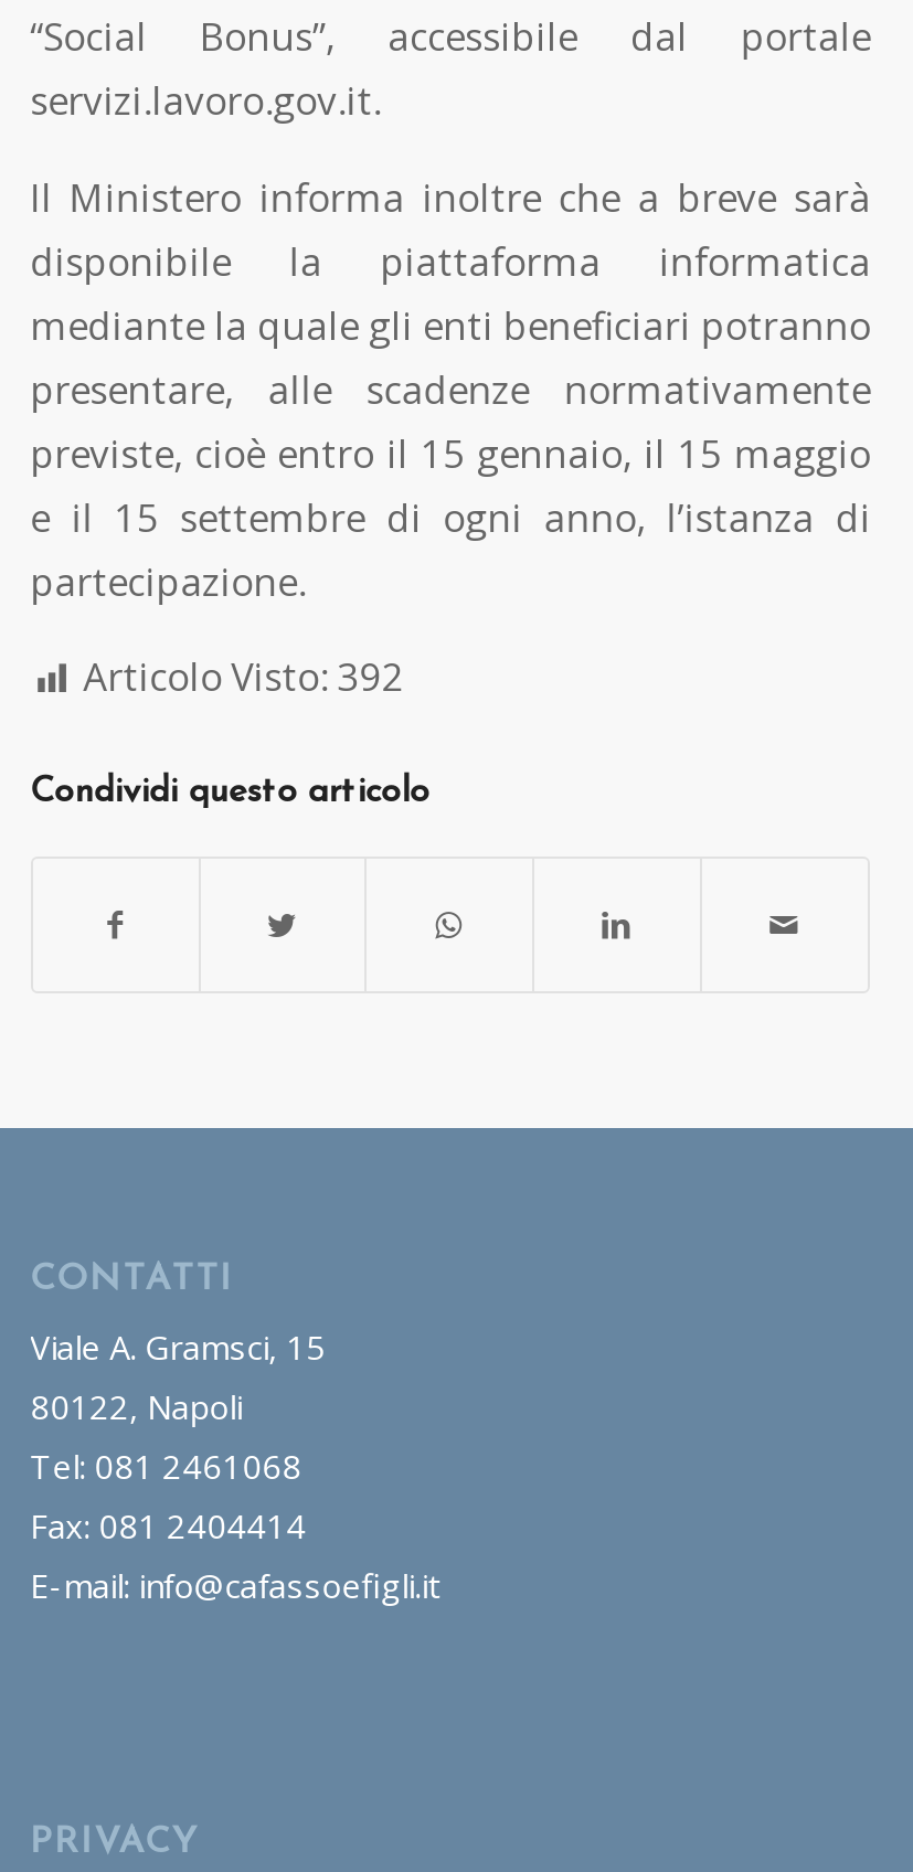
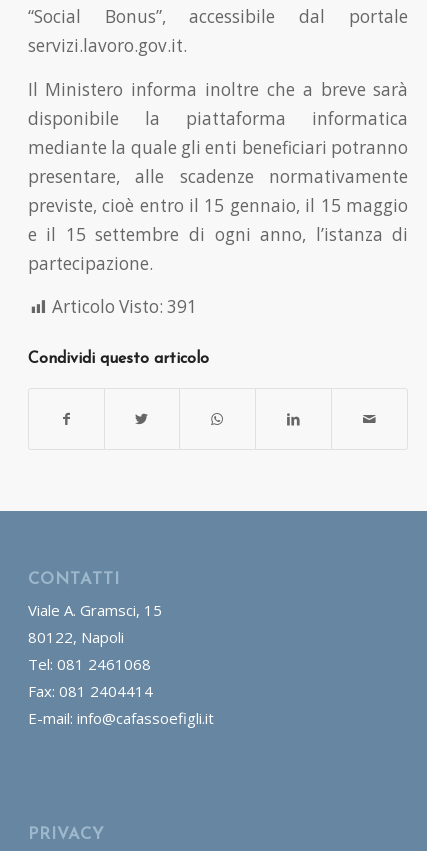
[83,652,403,702] Articolo Visto: 392 -> [52,295,197,318] Articolo Visto: 391

